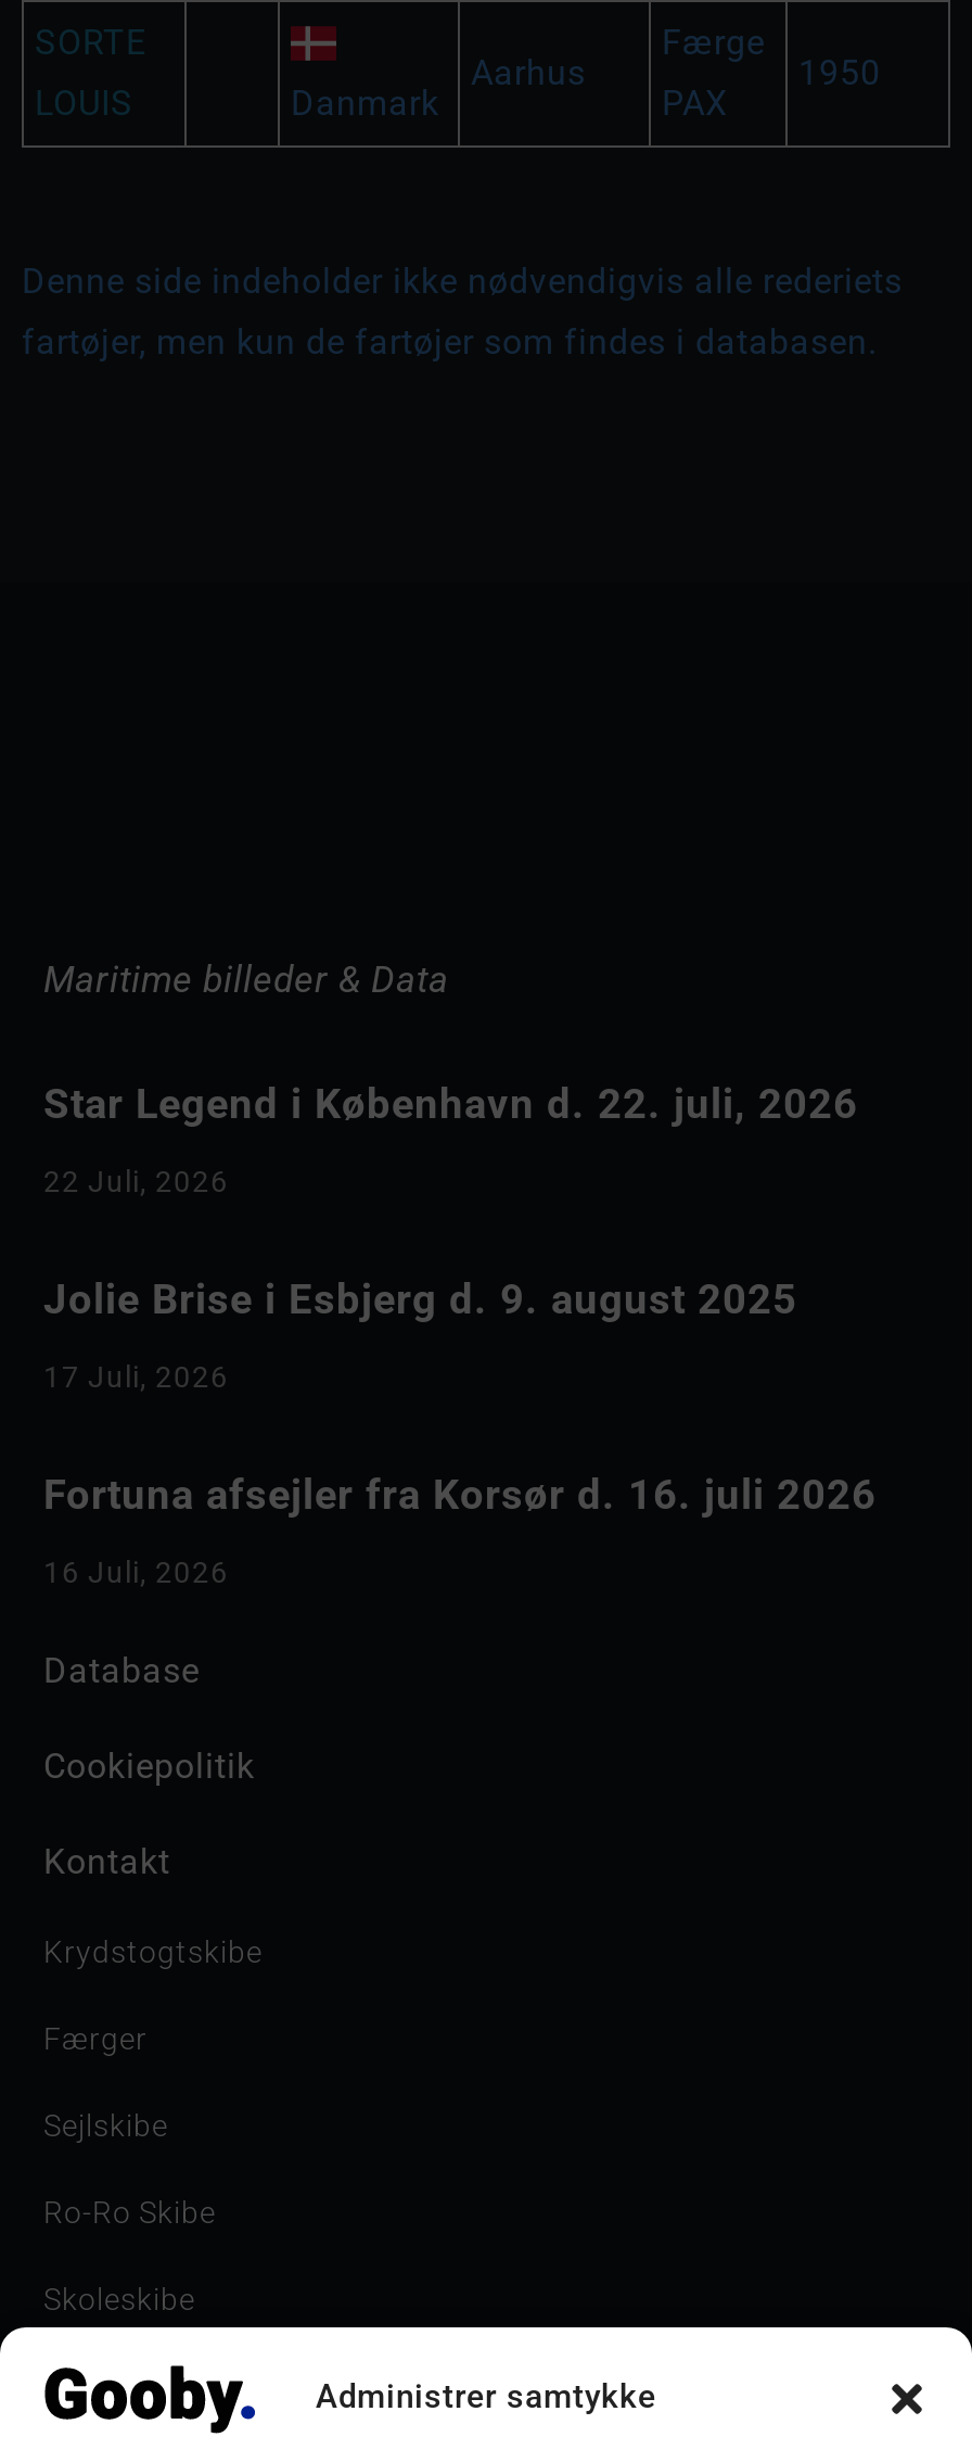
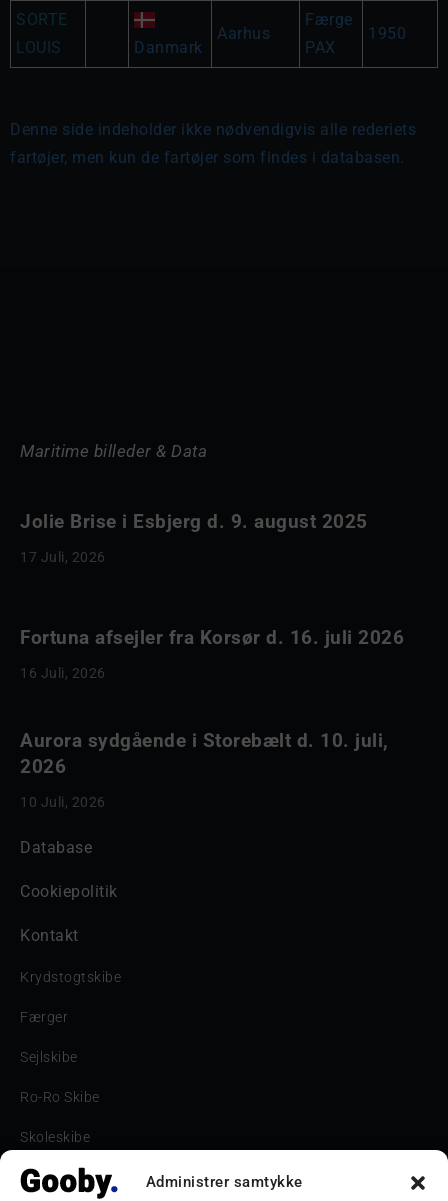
[43,1079,858,1198] Star Legend i København d. 22. juli, 2026 | 22 Juli, 2026 -> none
moved [43,1274,797,1394] -> [20,510,367,565]: Jolie Brise i Esbjerg d. 9. august 2025 | 17 Juli, 2026
moved [43,1470,877,1589] -> [20,626,404,681]: Fortuna afsejler fra Korsør d. 16. juli 2026 | 16 Juli, 2026
none -> [20,729,388,810] Aurora sydgående i Storebælt d. 10. juli, | 2026 | 10 Juli, 2026

